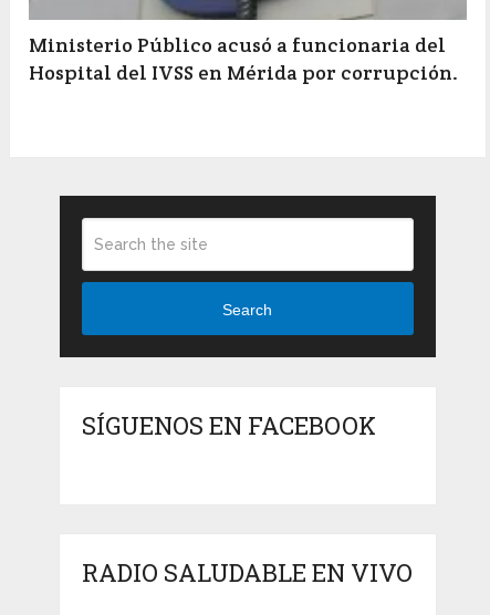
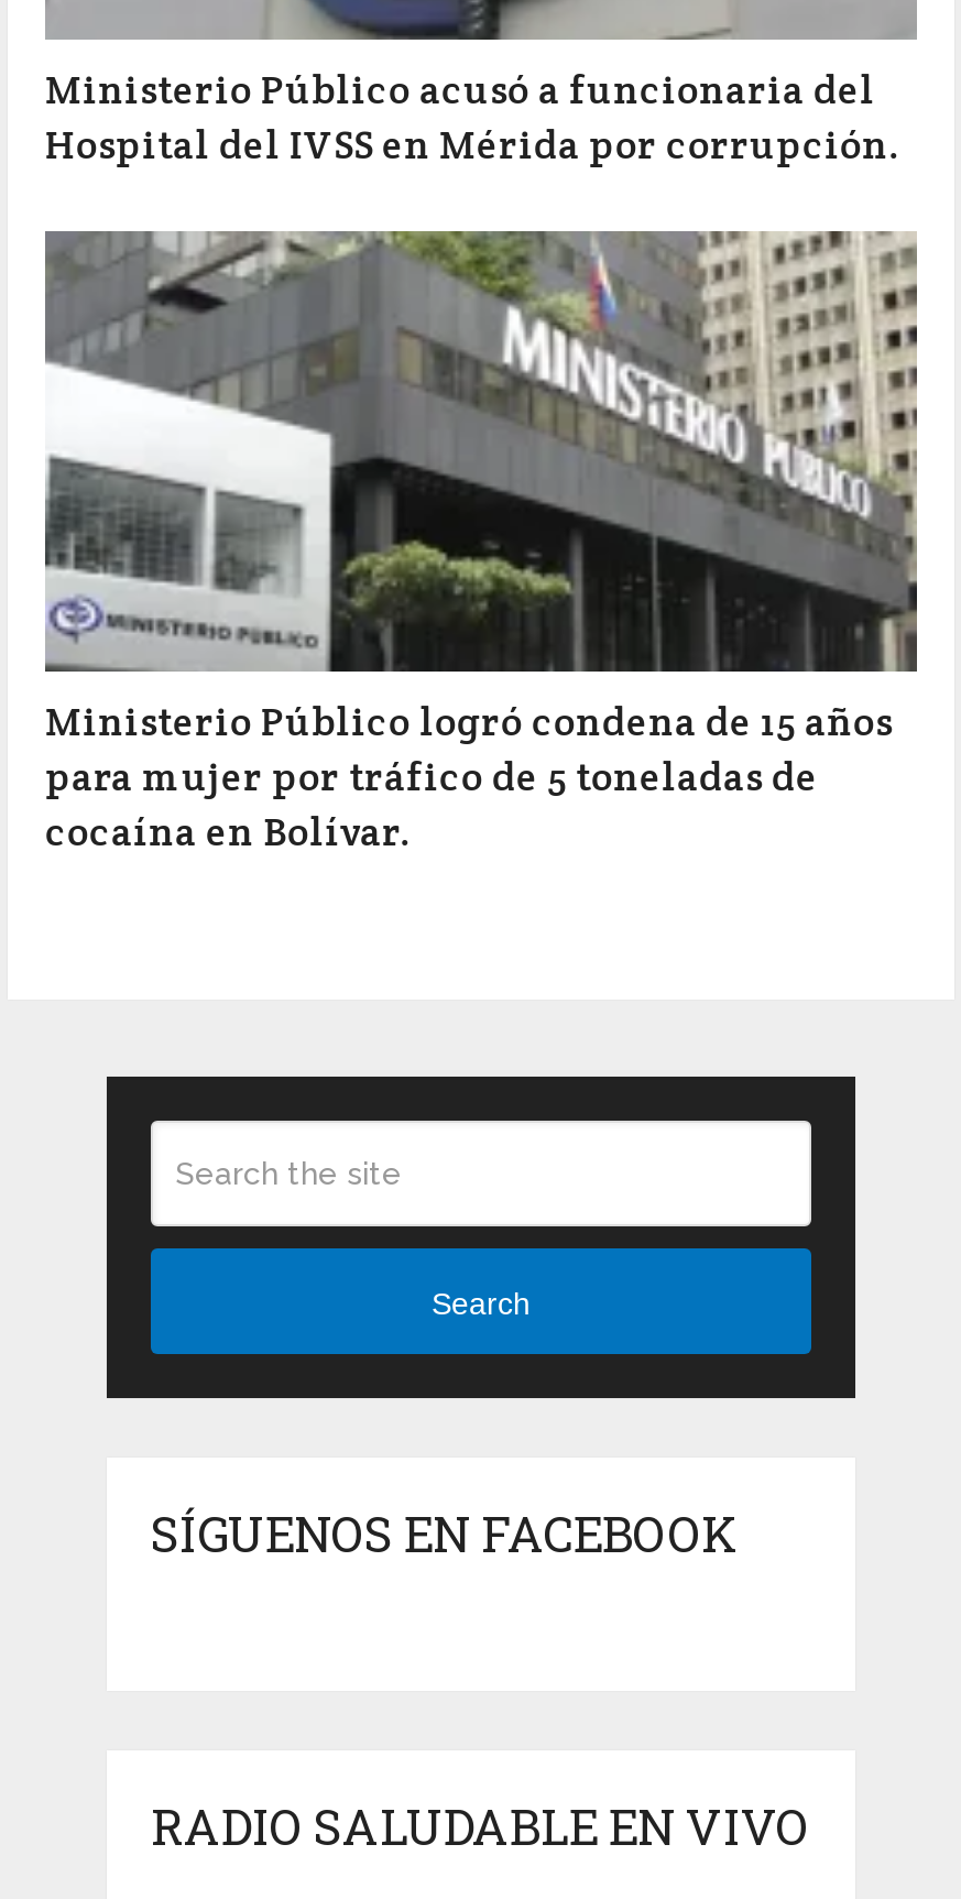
none -> [45,229,917,857] [image] | Ministerio Público logró condena de 15 años | para mujer por tráfico de 5 toneladas de | cocaína en Bolívar.

